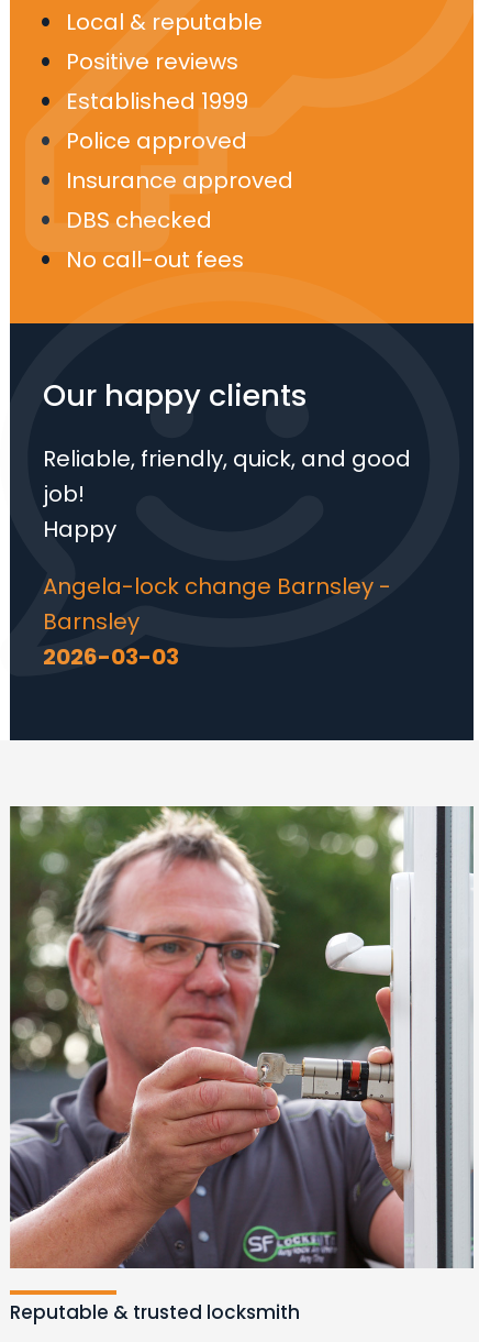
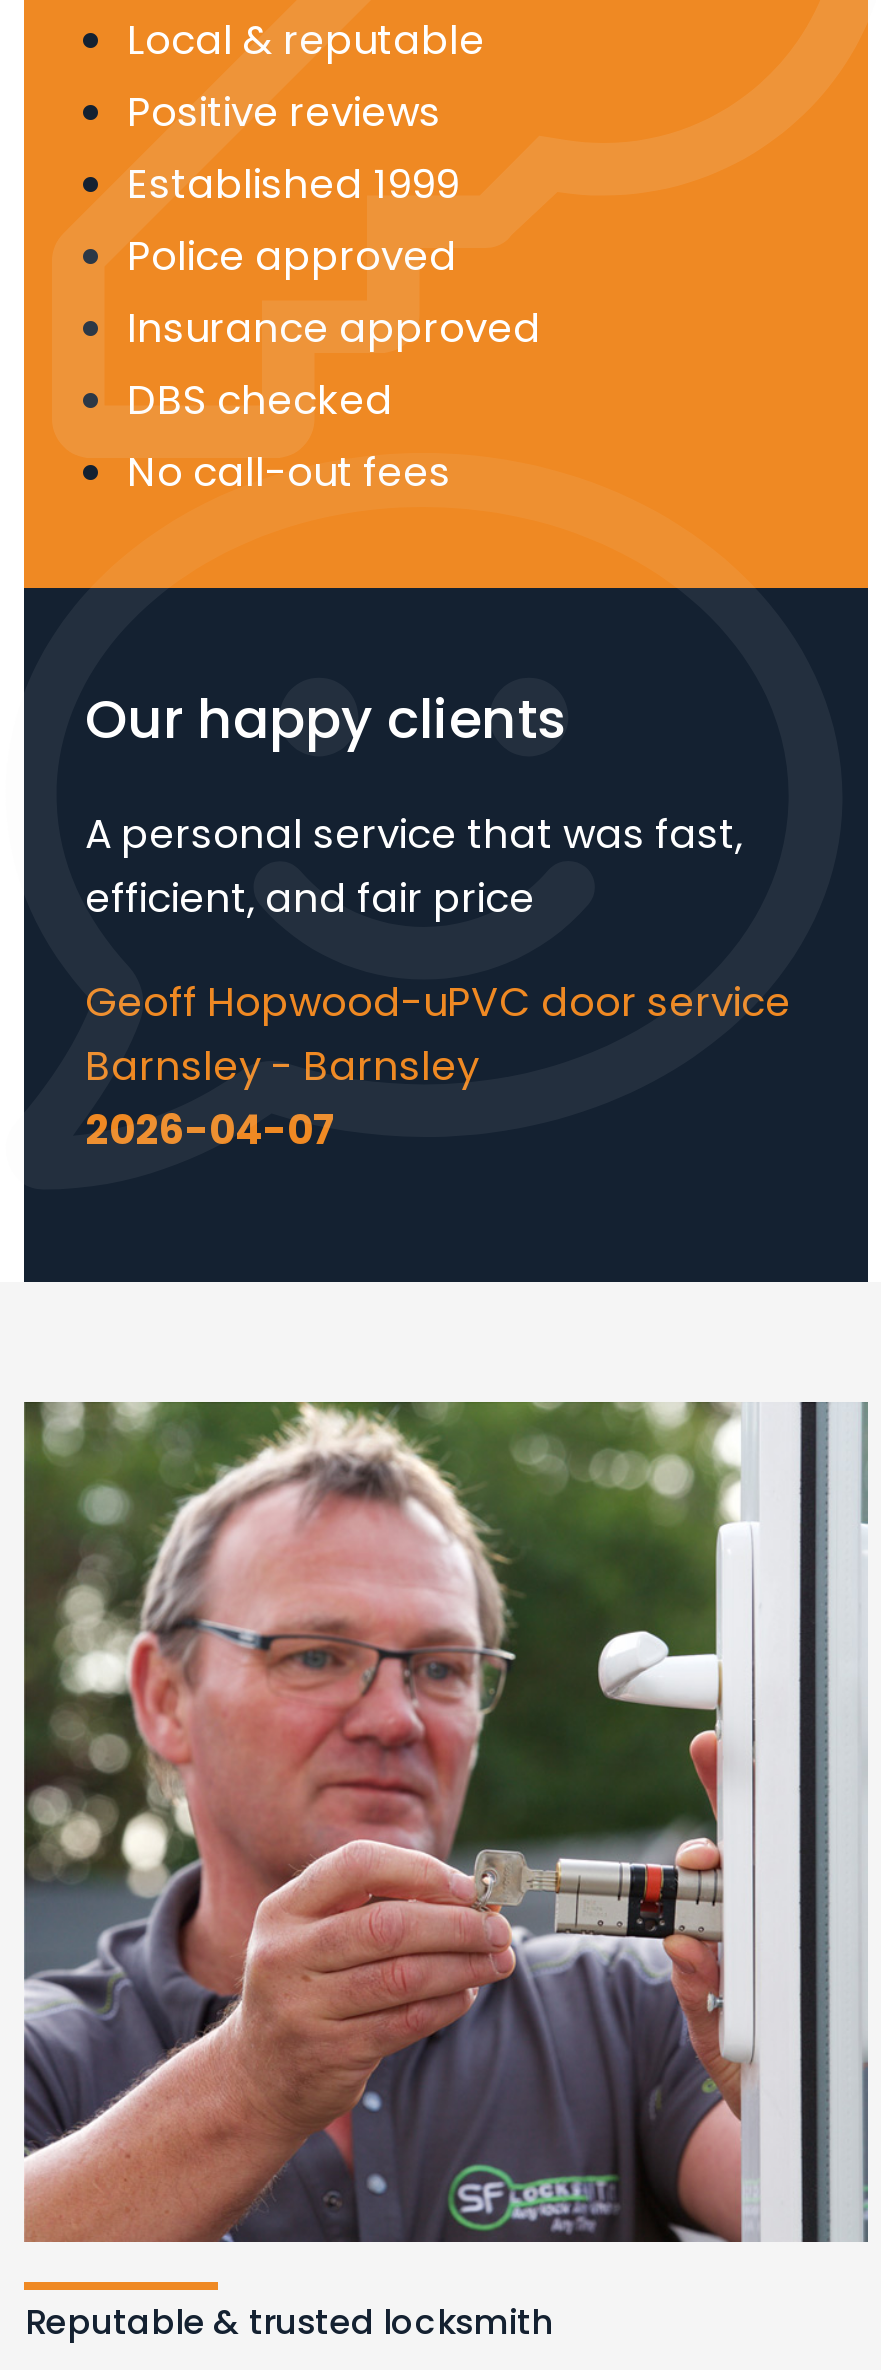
[43,443,411,544] Reliable, friendly, quick, and good | job! | Happy -> [85,806,743,926] A personal service that was fast, | efficient, and fair price
[43,571,392,672] Angela-lock change Barnsley - | Barnsley | 2026-03-03 -> [85,974,791,1158] Geoff Hopwood-uPVC door service | Barnsley - Barnsley | 2026-04-07

